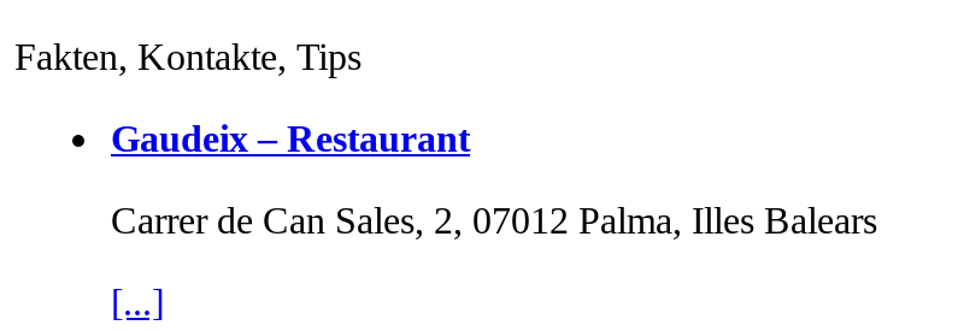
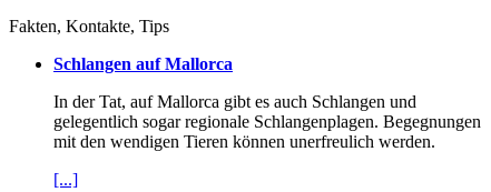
[111,119,470,160] Gaudeix – Restaurant -> [53,54,233,73] Schlangen auf Mallorca
[111,201,877,241] Carrer de Can Sales, 2, 07012 Palma, Illes Balears -> [53,92,481,151] In der Tat, auf Mallorca gibt es auch Schlangen und | gelegentlich sogar regionale Schlangenplagen. Begegnungen | mit den wendigen Tieren können unerfreulich werden.

